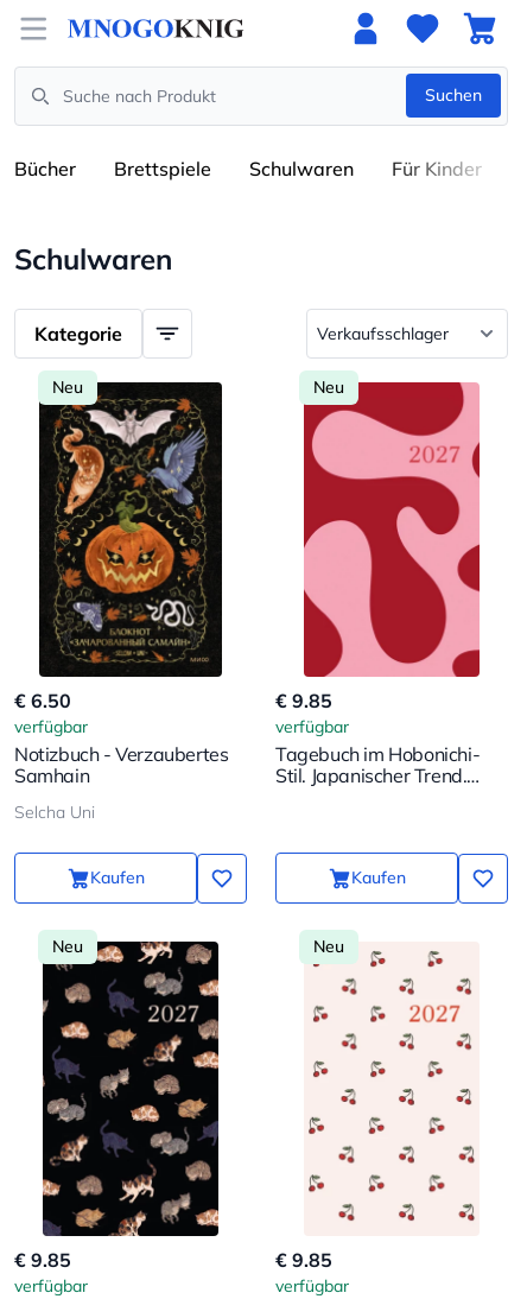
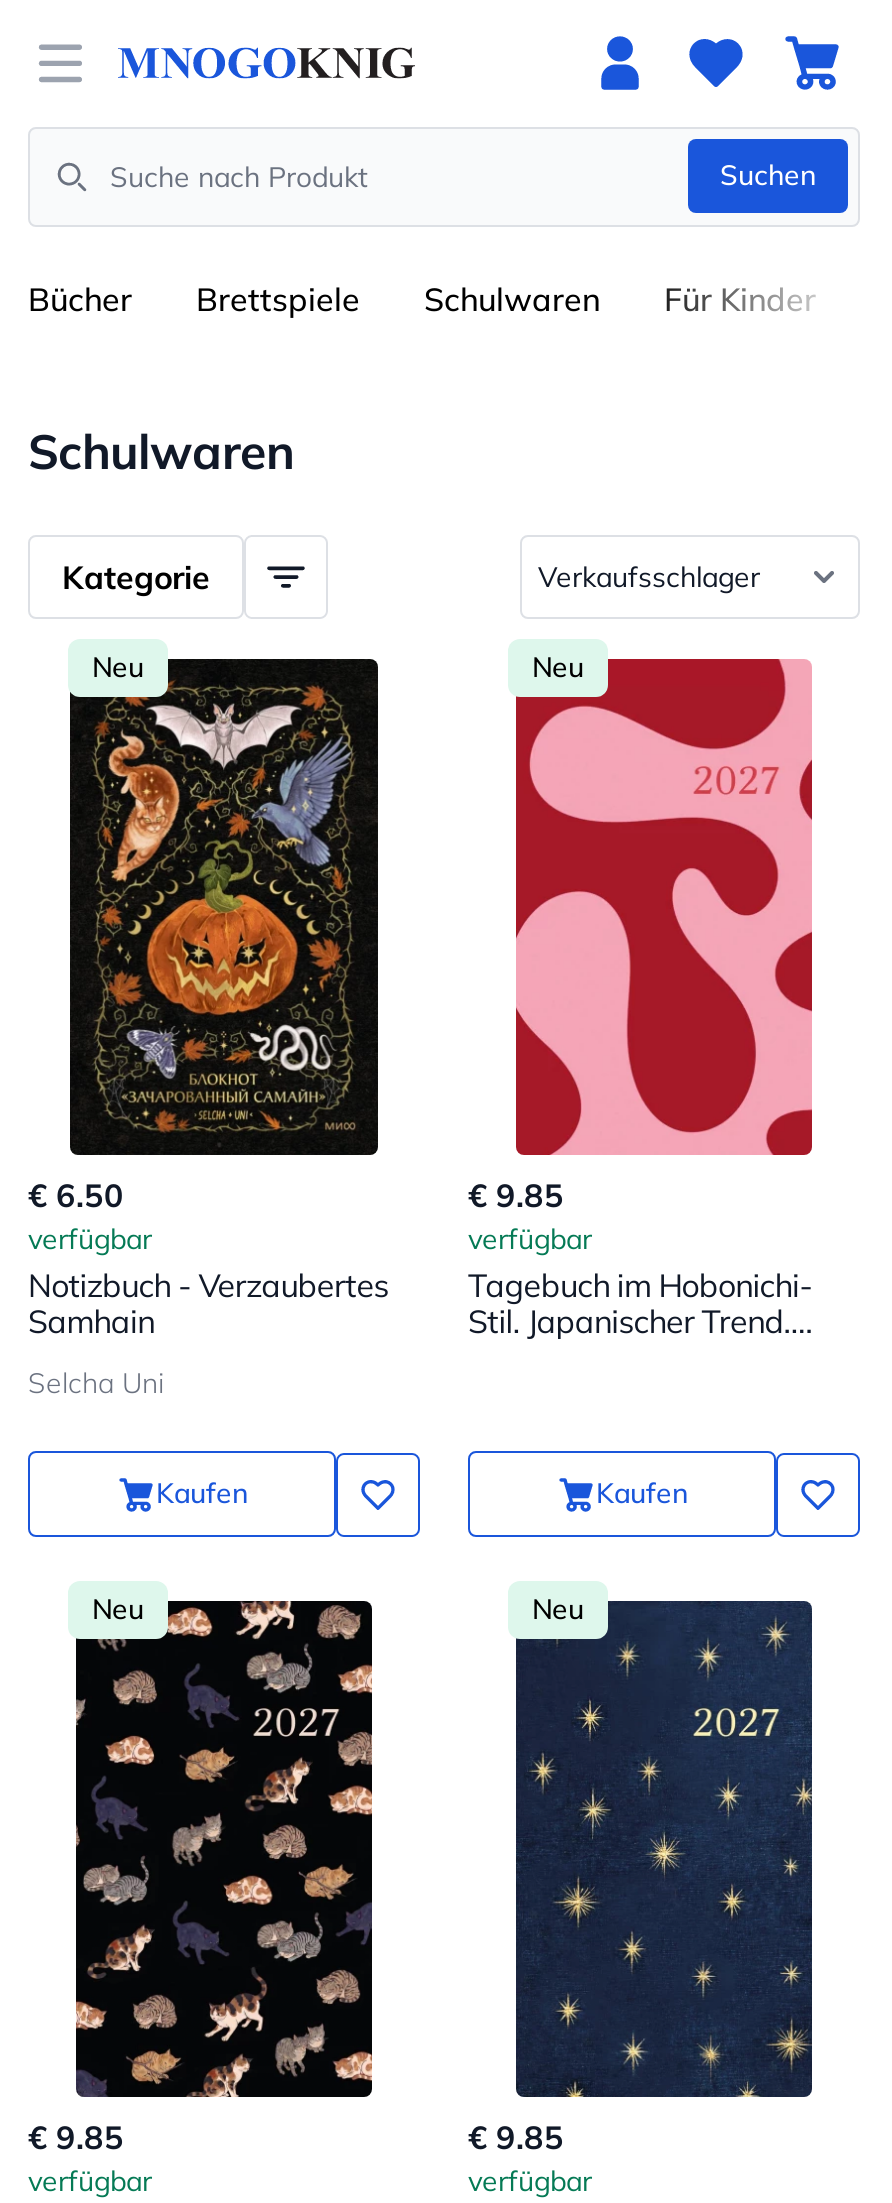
[304,942,480,1236] [image] -> [514,1599,814,2099] [image]

